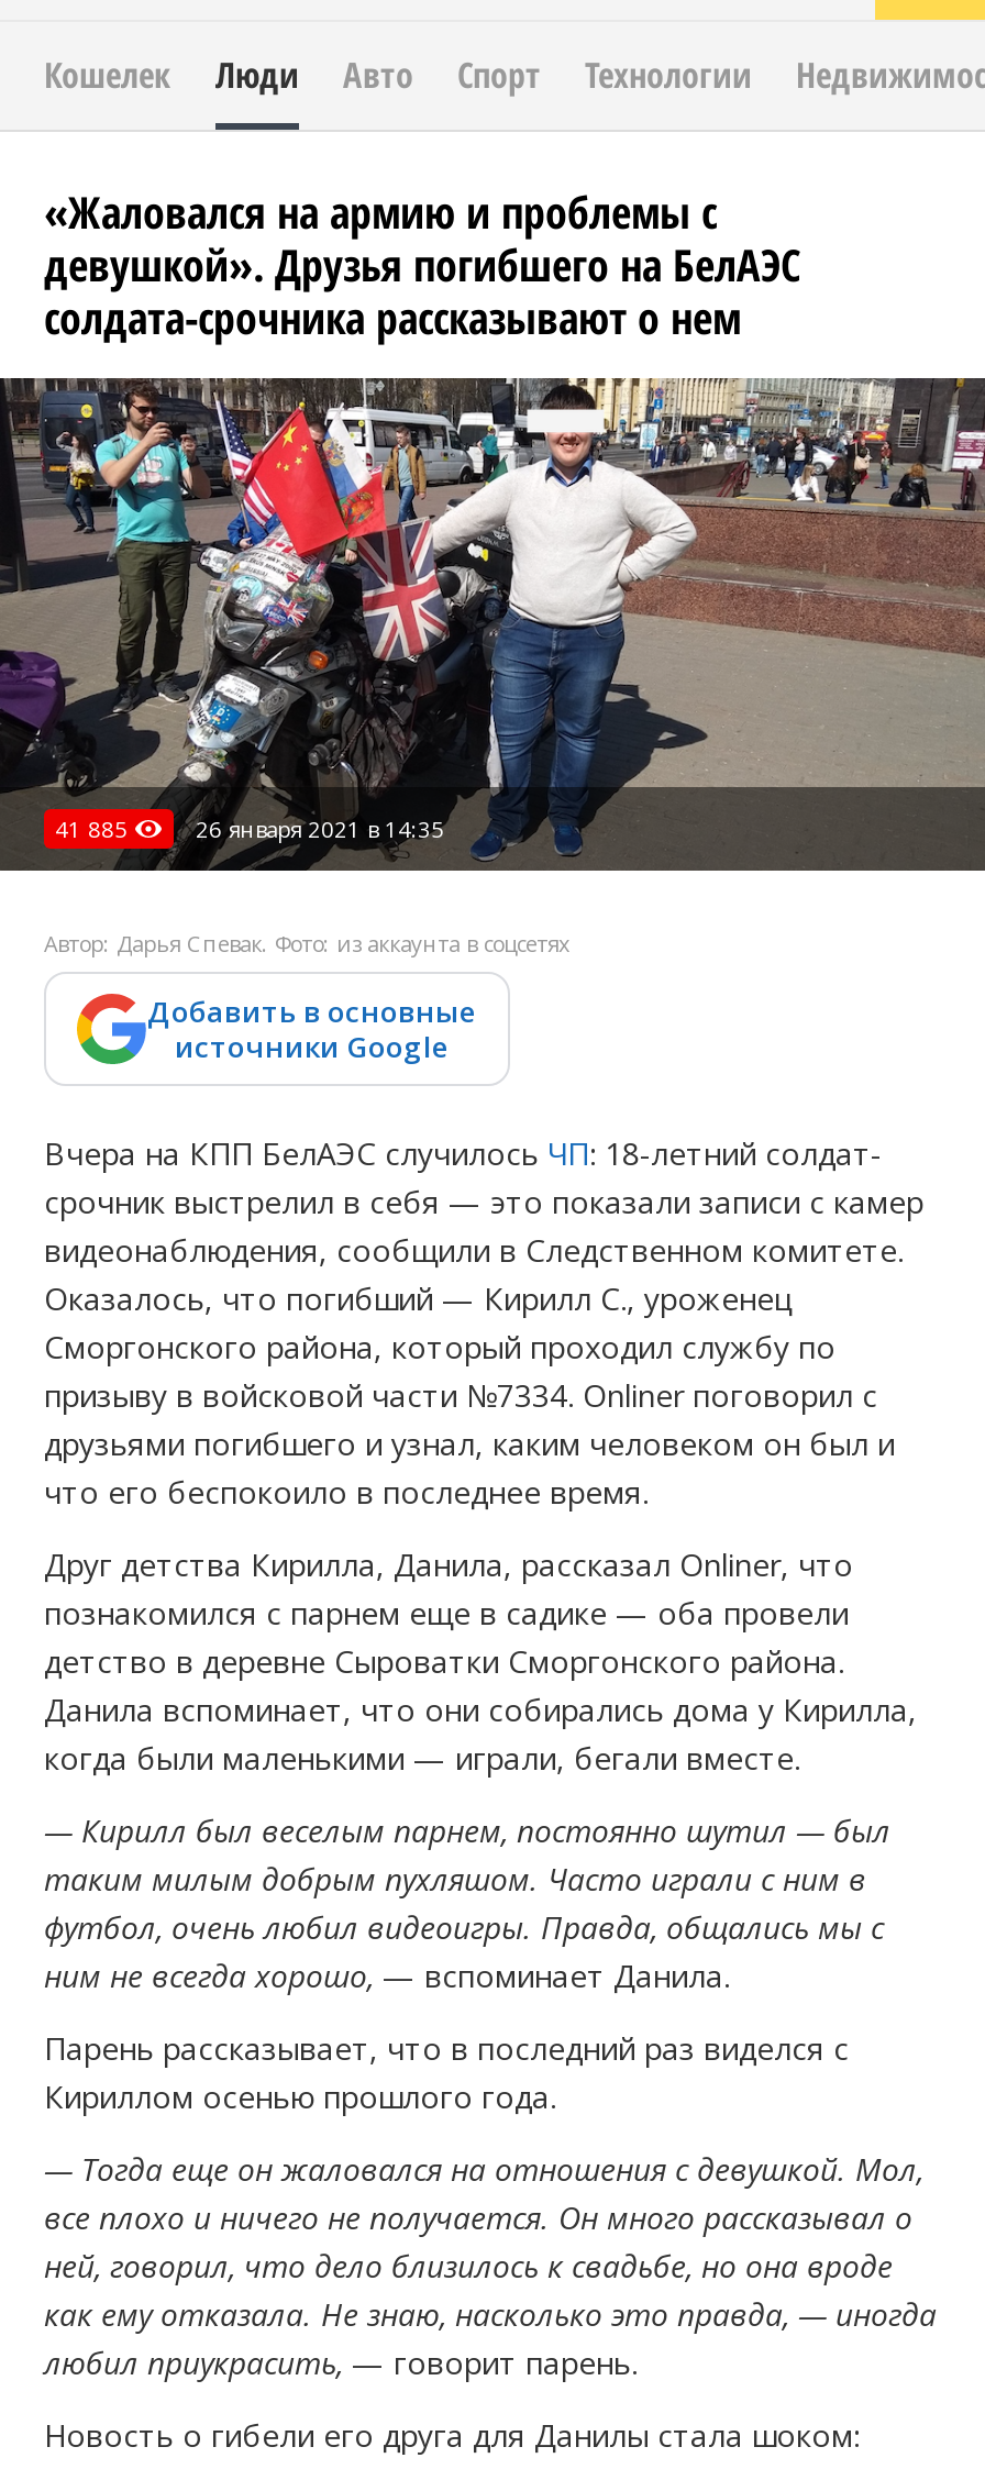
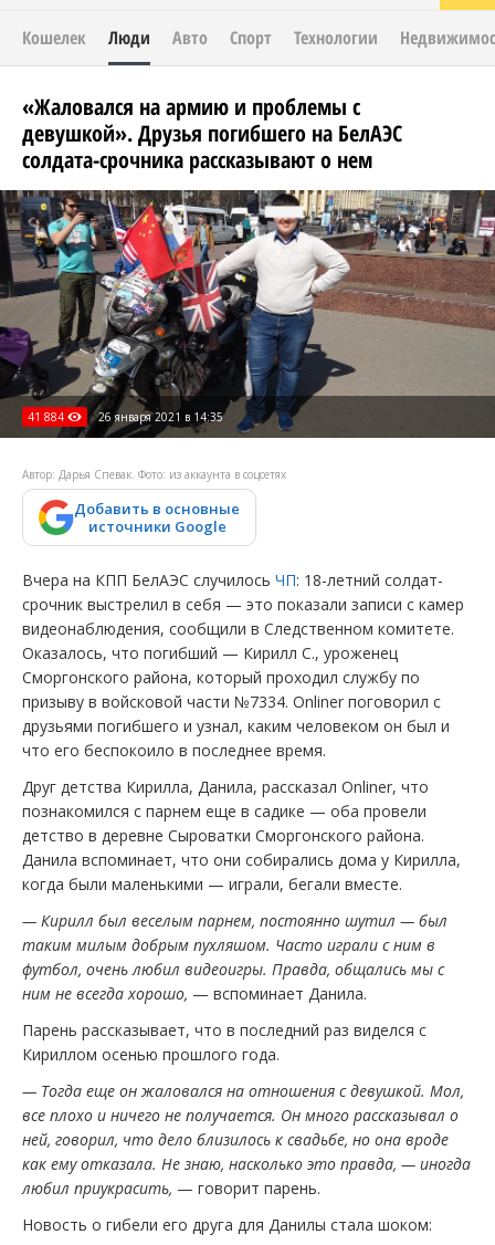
[55,813,444,844] 41 885 26 января 2021 в 14:35 -> [28,409,223,425] 41 884 26 января 2021 в 14:35

